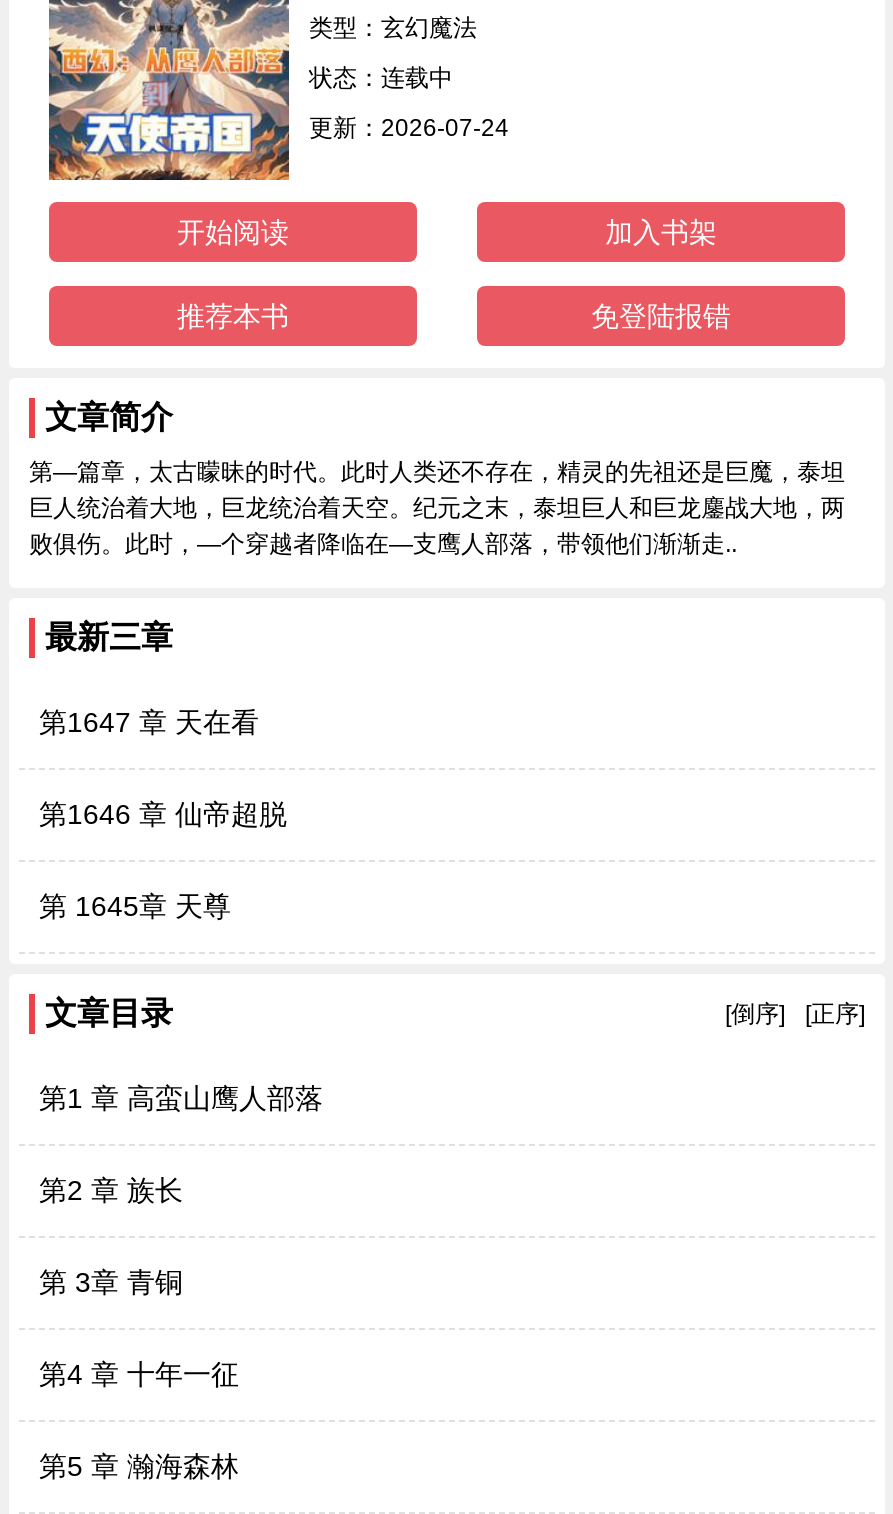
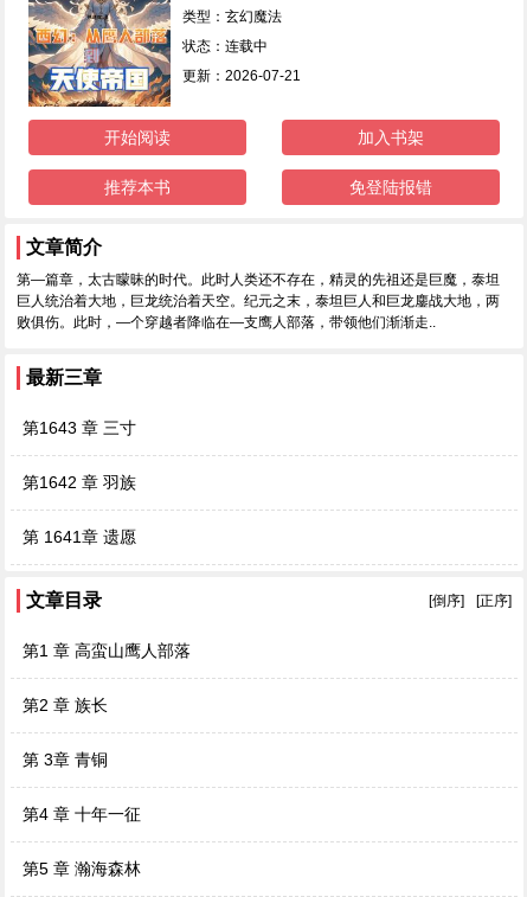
[309,114,509,142] 更新：2026-07-24 -> [182,68,301,84] 更新：2026-07-21
[39,706,259,738] 第1647 章 天在看 -> [23,418,136,437] 第1643 章 三寸
[39,798,287,830] 第1646 章 仙帝超脱 -> [23,473,136,492] 第1642 章 羽族
[39,890,231,922] 第 1645章 天尊 -> [23,527,136,546] 第 1641章 遗愿

